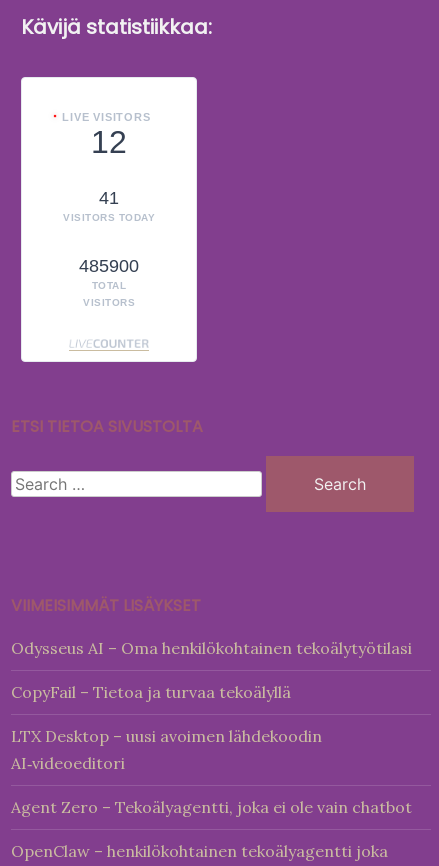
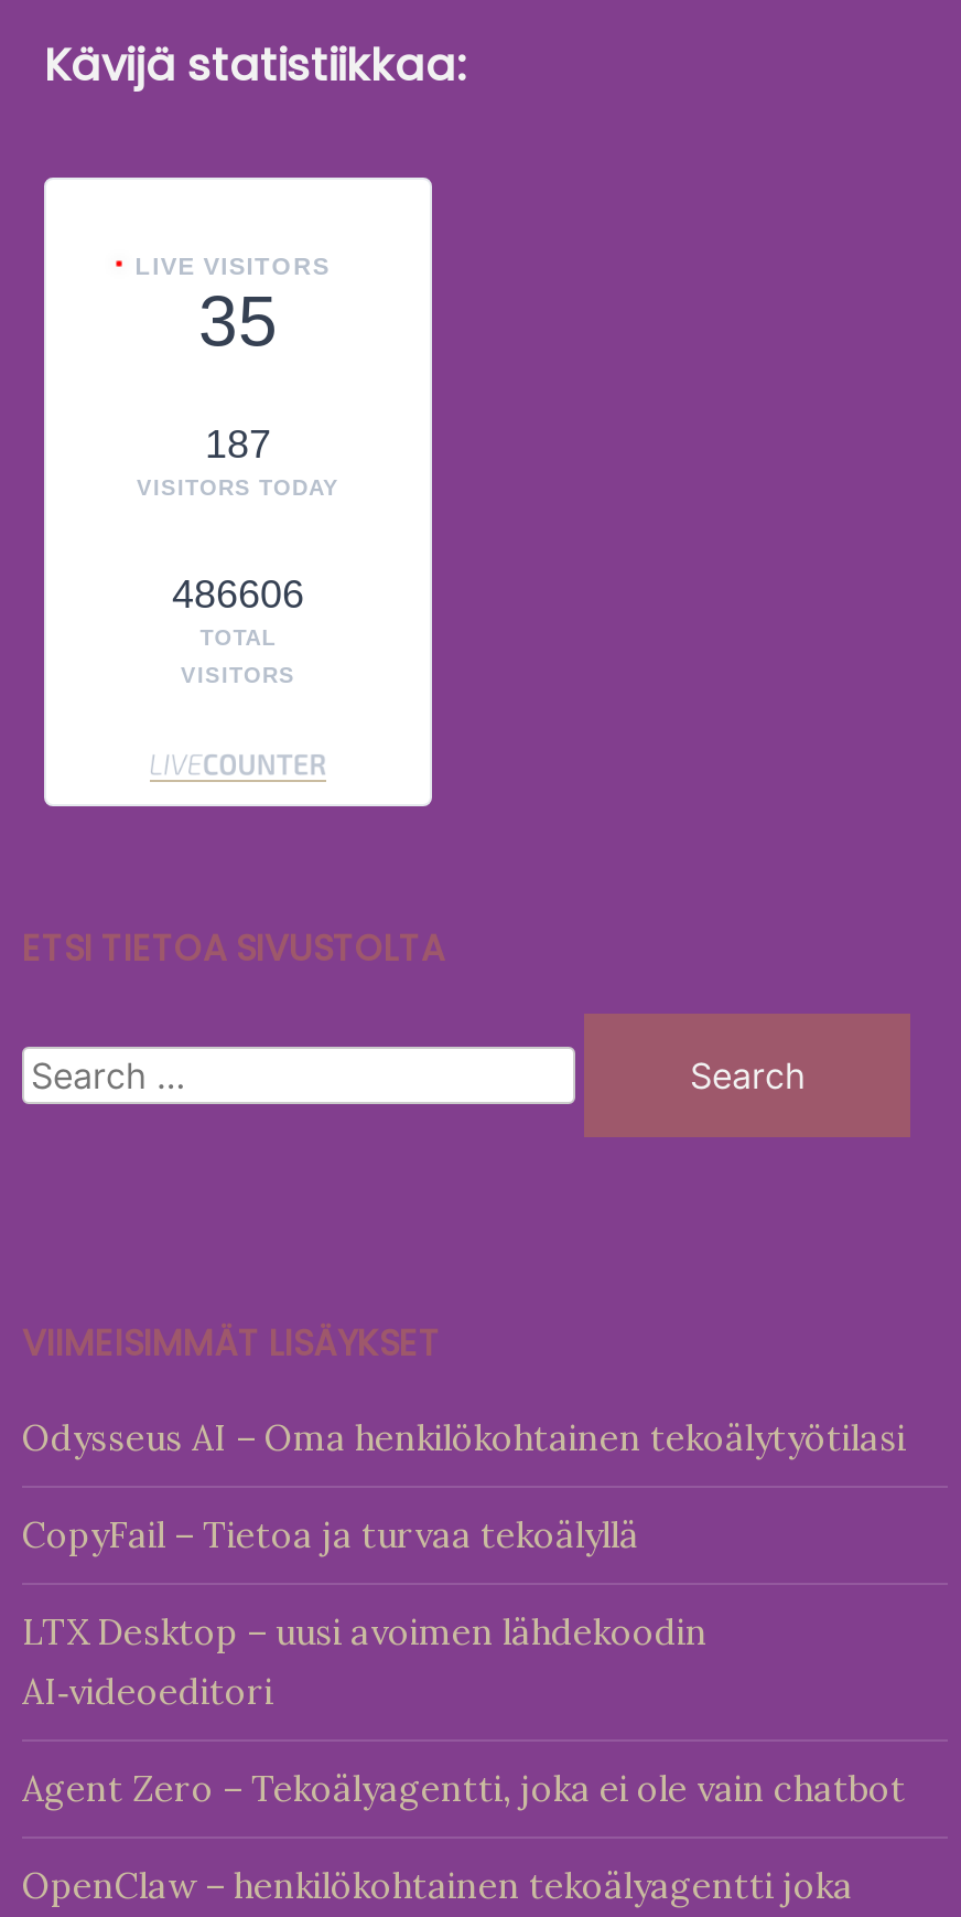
[91,124,127,160] 12 -> [198,281,278,360] 35
[99,188,119,208] 41 -> [205,422,271,466] 187
[79,256,139,276] 485900 -> [172,572,304,616] 486606

